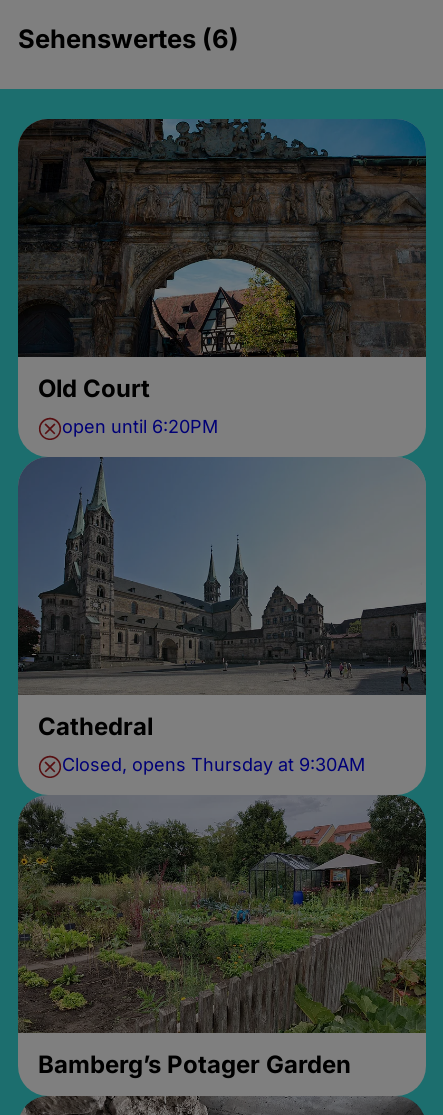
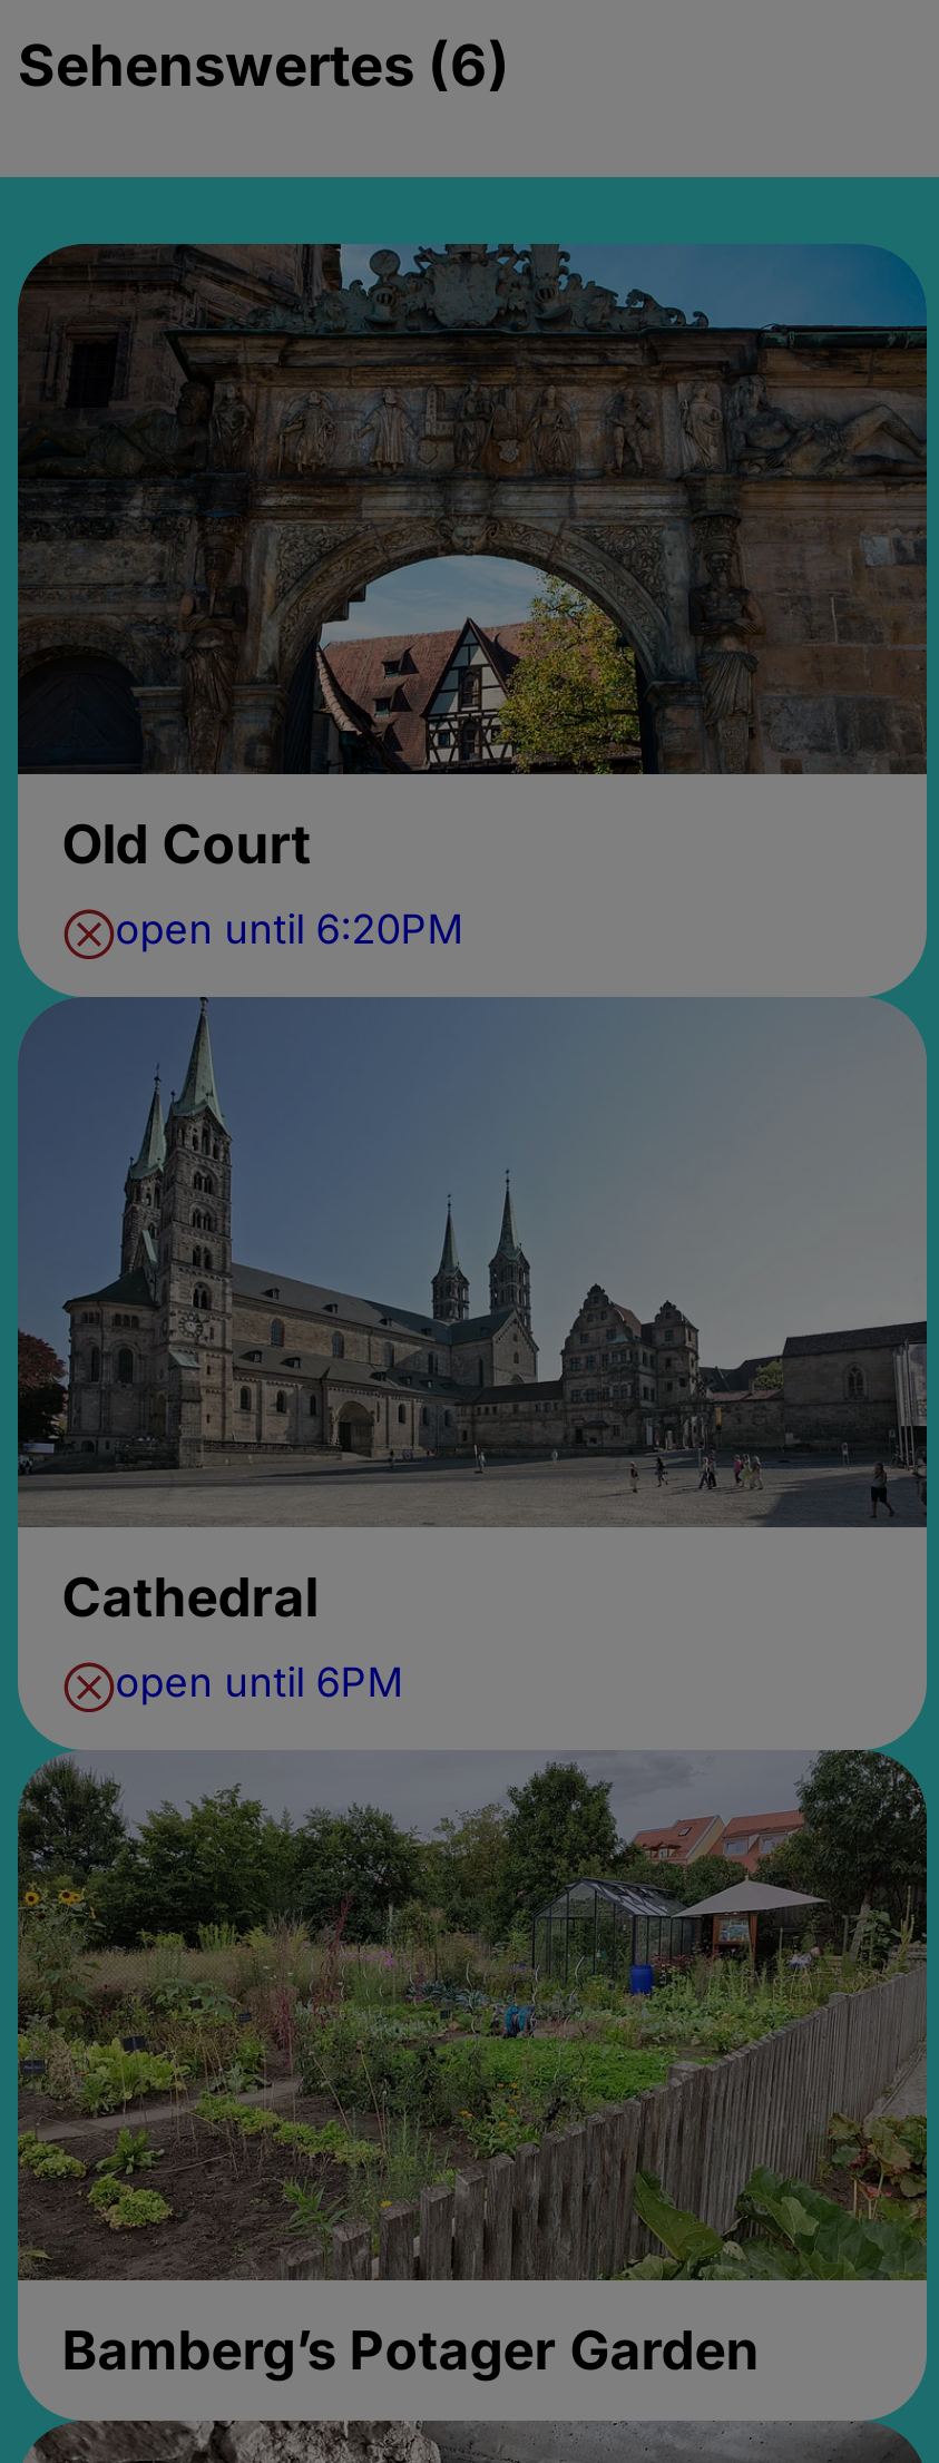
[62,754,365,775] Closed, opens Thursday at 9:30AM -> [115,1659,403,1706] open until 6PM

